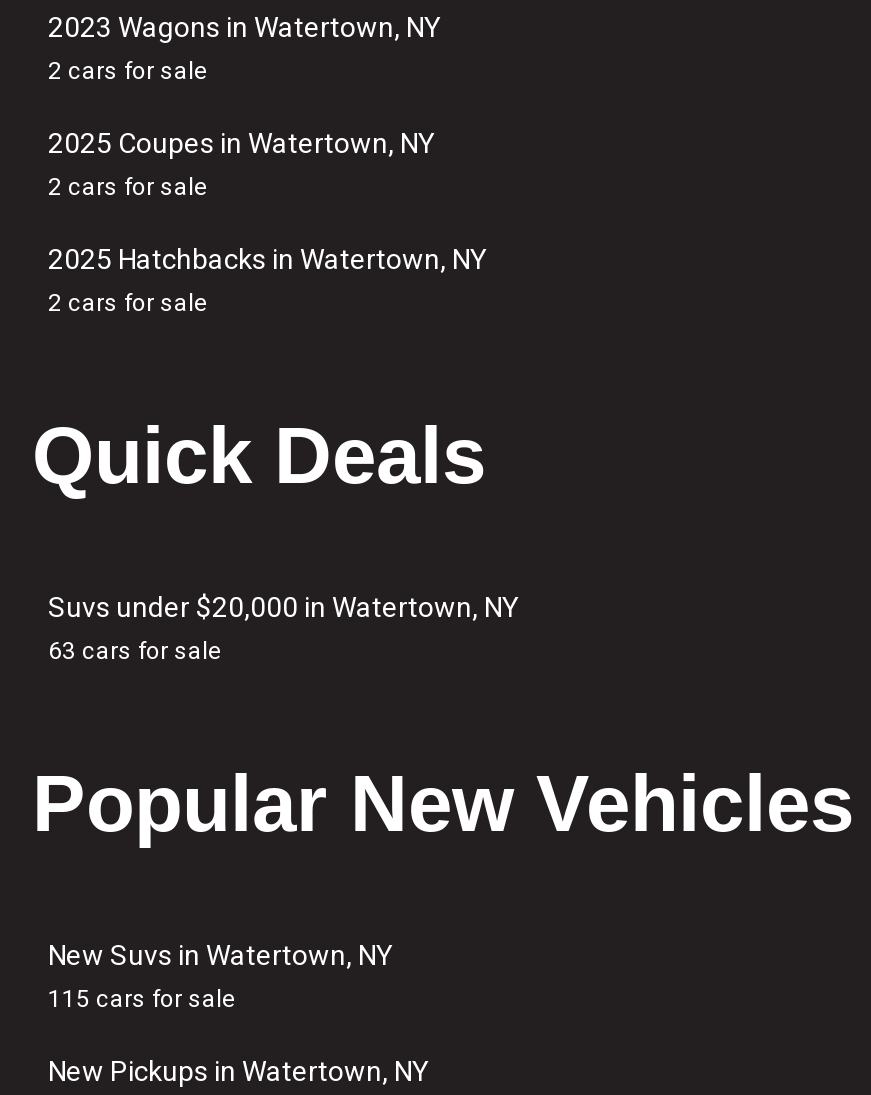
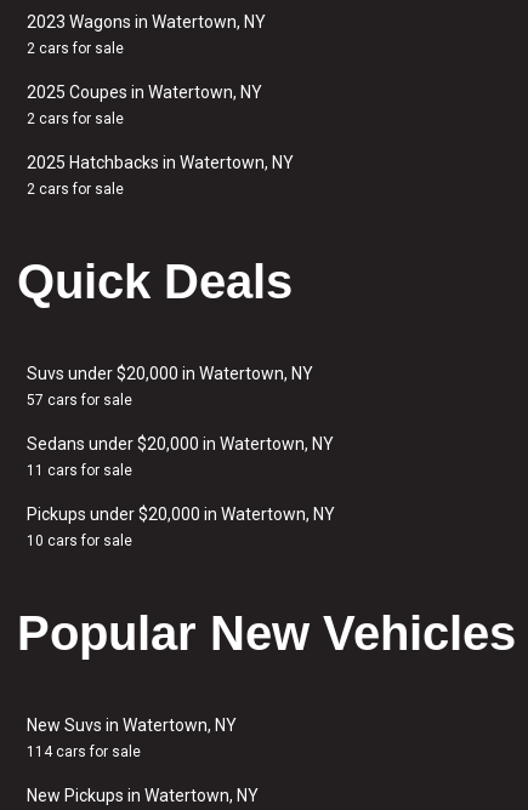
[48,637,222,665] 63 cars for sale -> [27,392,335,549] 57 cars for sale | Sedans under $20,000 in Watertown, NY | 11 cars for sale | Pickups under $20,000 in Watertown, NY | 10 cars for sale
[48,985,236,1013] 115 cars for sale -> [27,743,141,760] 114 cars for sale

